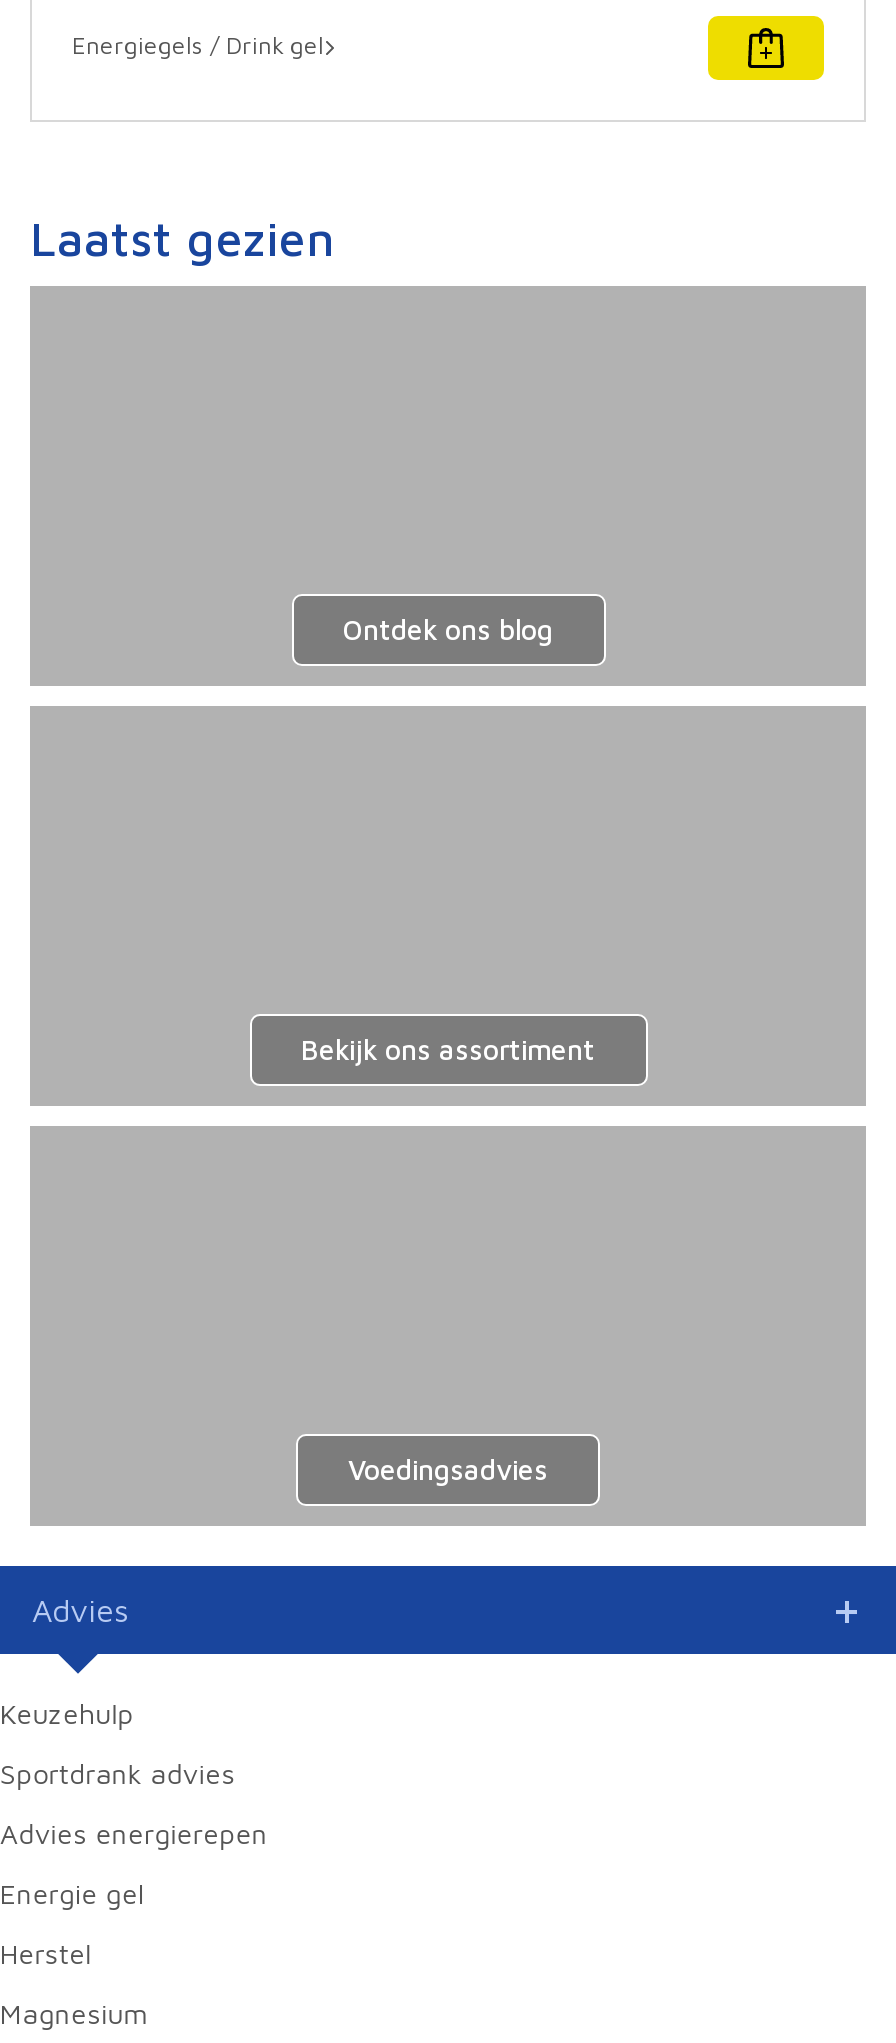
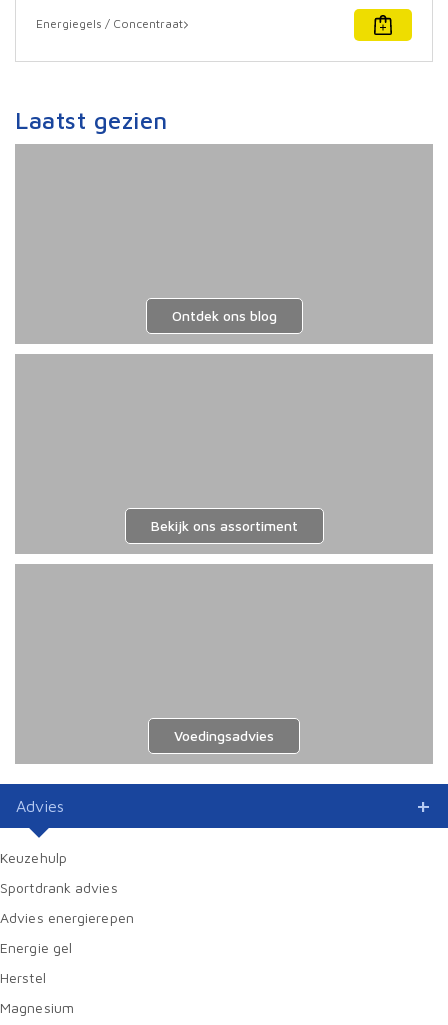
[72,30,324,60] Energiegels / Drink gel -> [36,16,183,31] Energiegels / Concentraat

